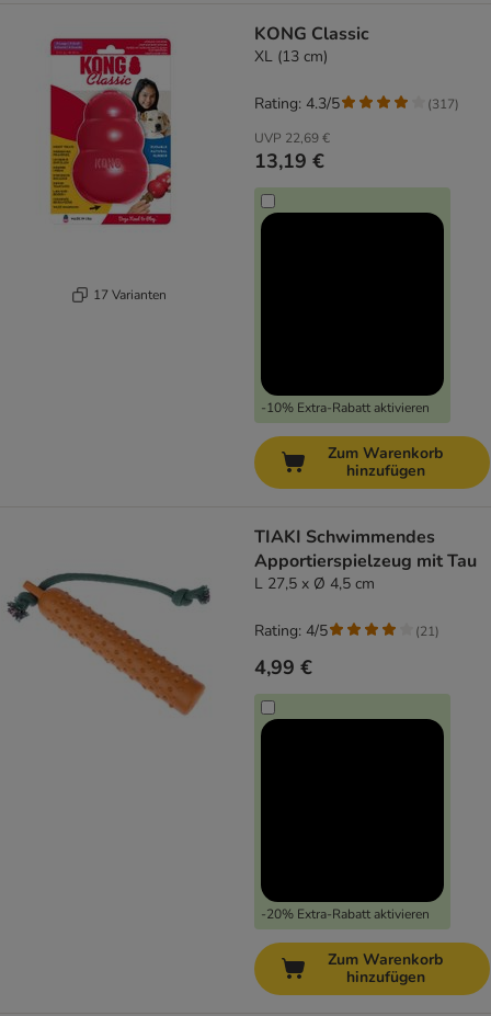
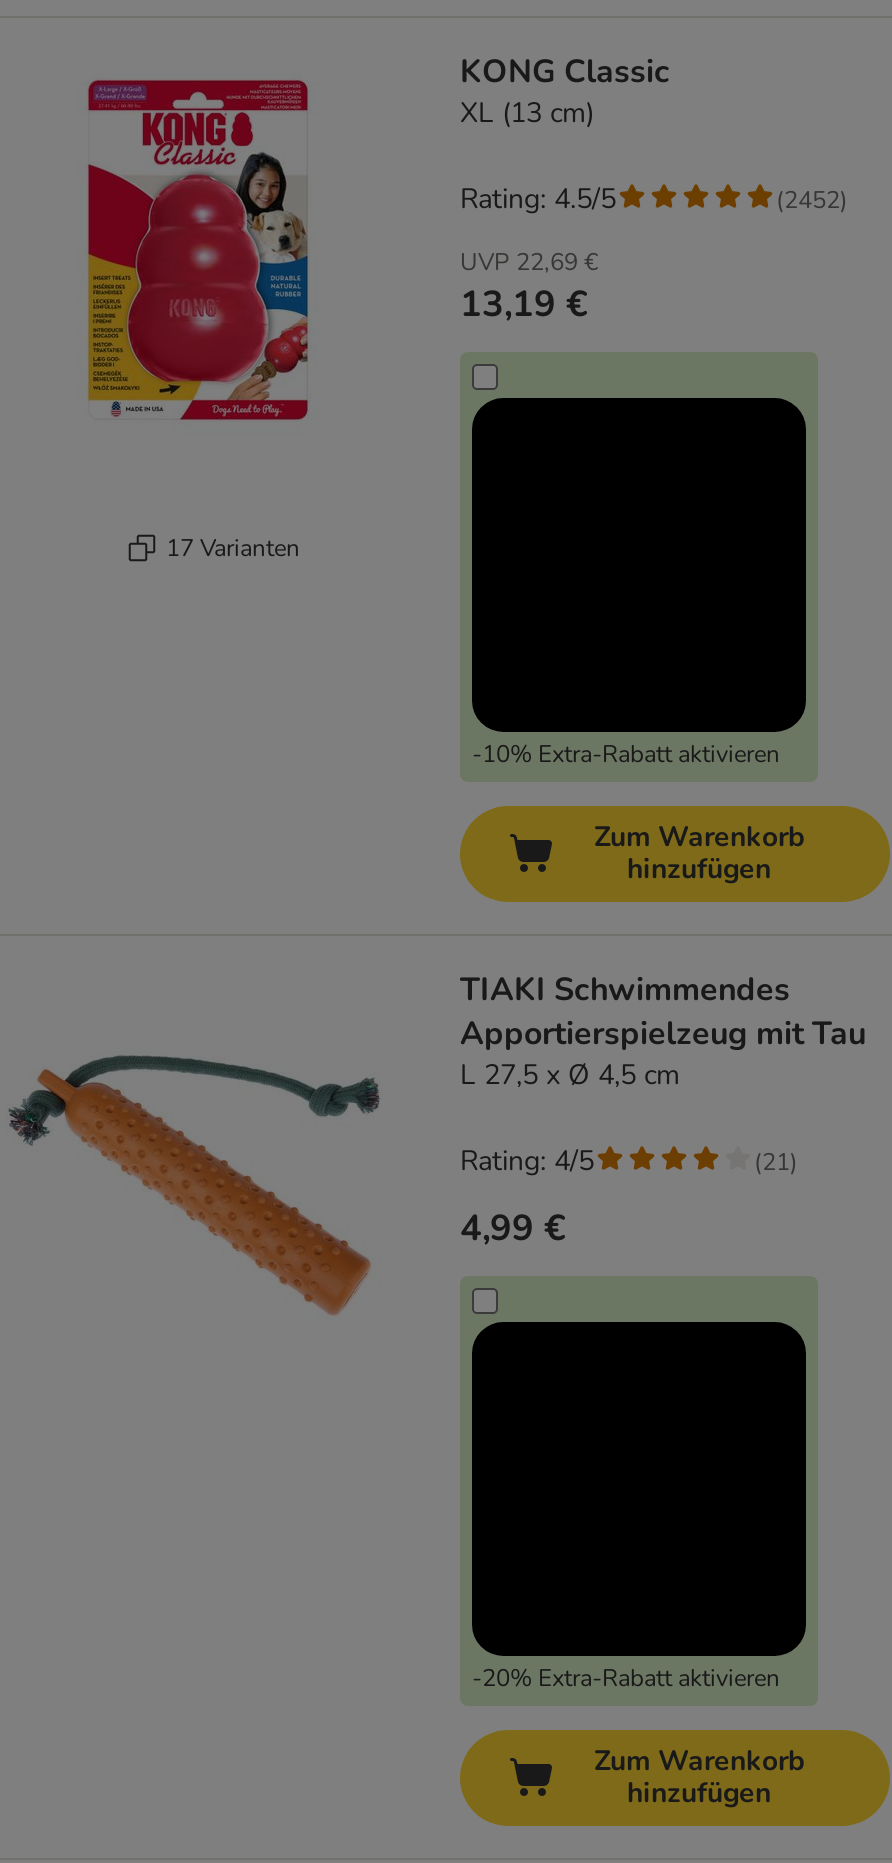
[254,93,340,114] Rating: 4.3/5 -> [460,180,616,218] Rating: 4.5/5
[427,95,459,112] (317) -> [776,183,848,215] (2452)

